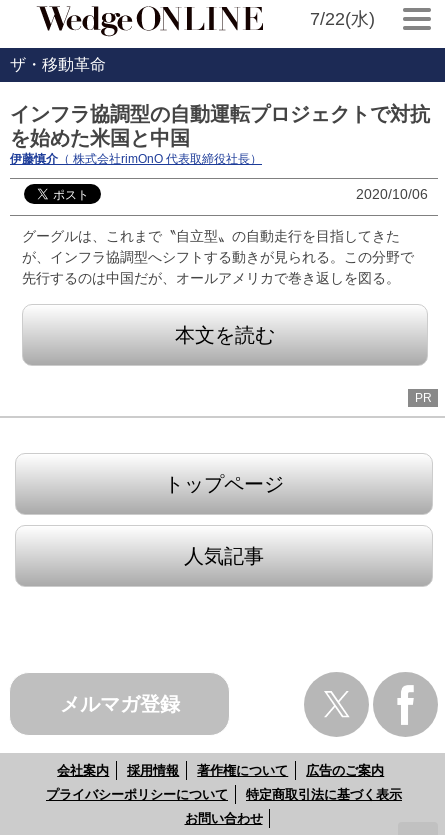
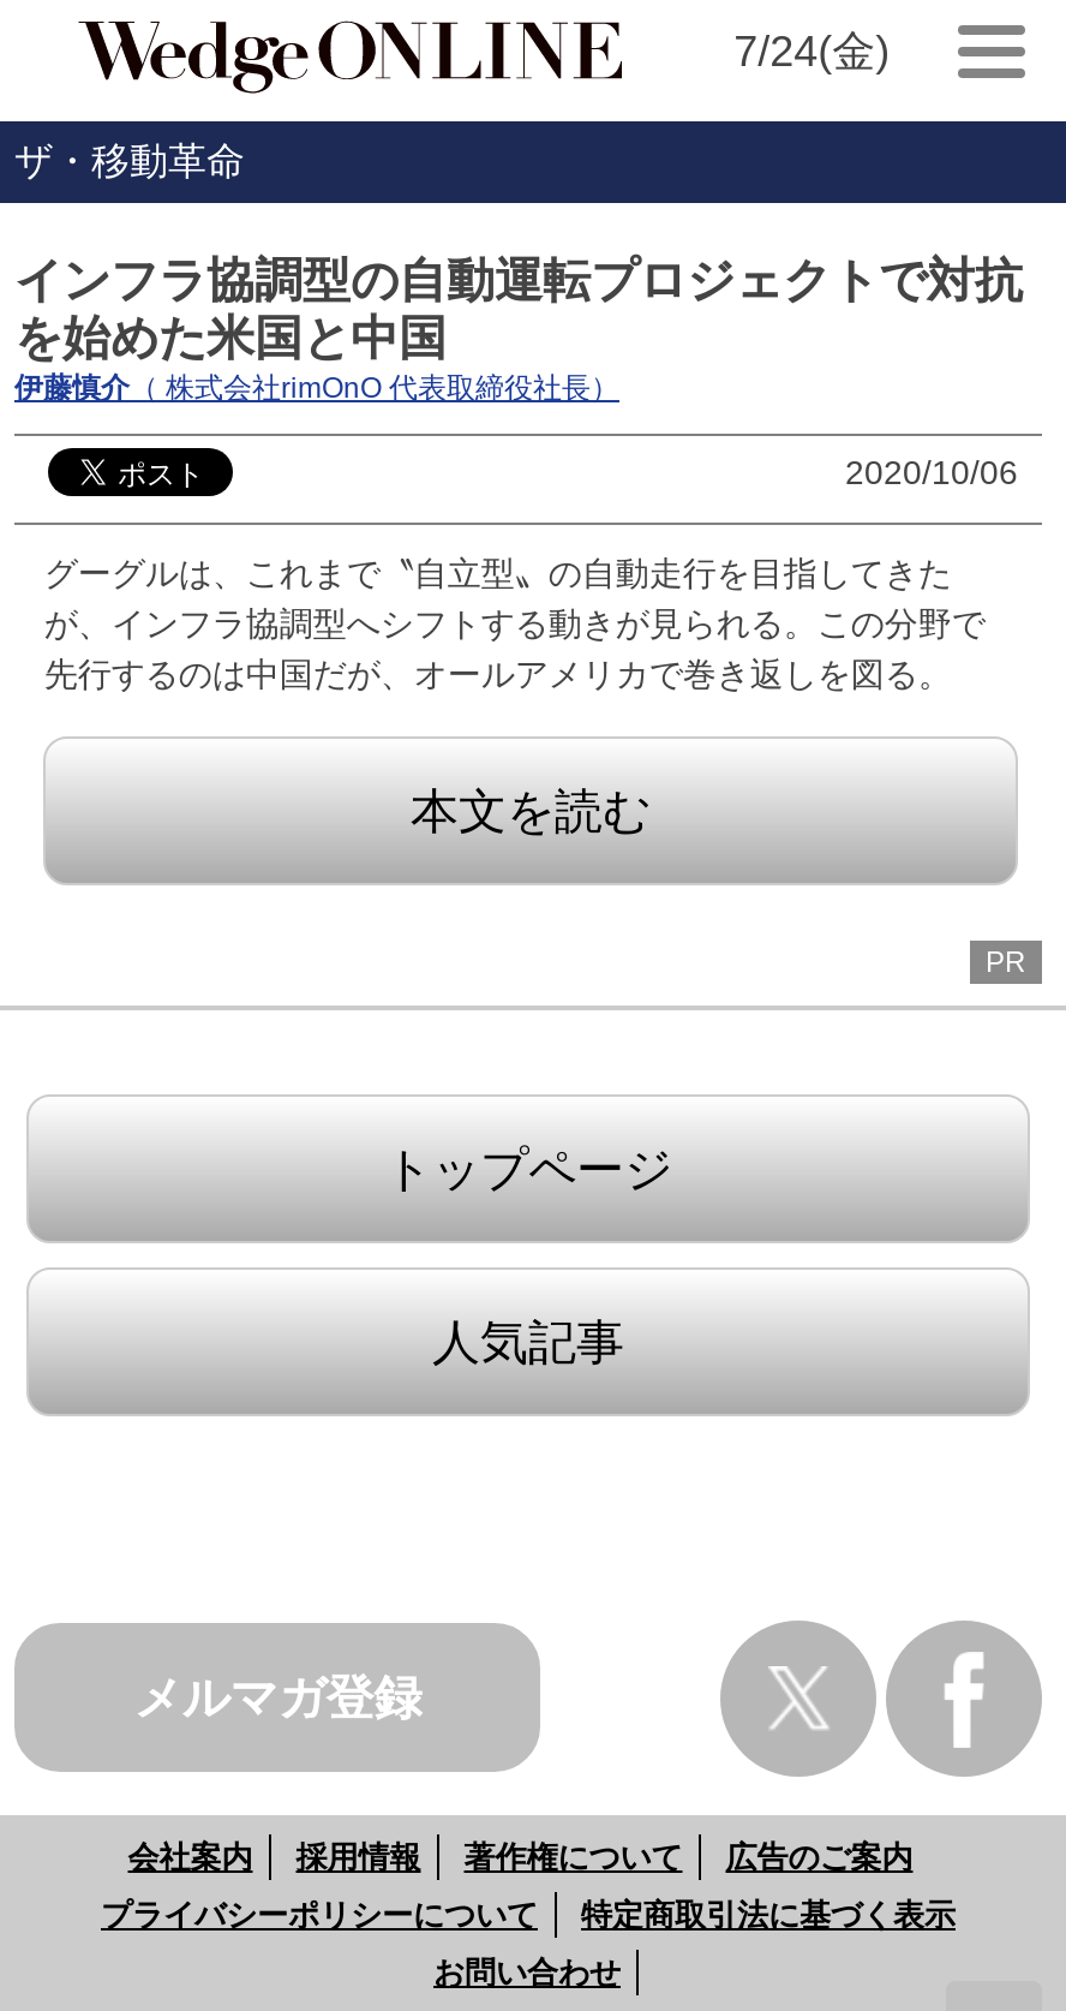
[310,9,375,29] 7/22(水) -> [734,28,890,76] 7/24(金)

